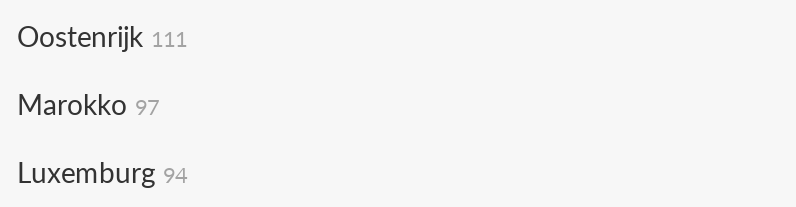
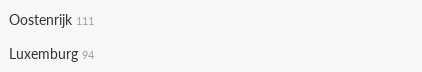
[17,83,159,123] Marokko 97 -> none

